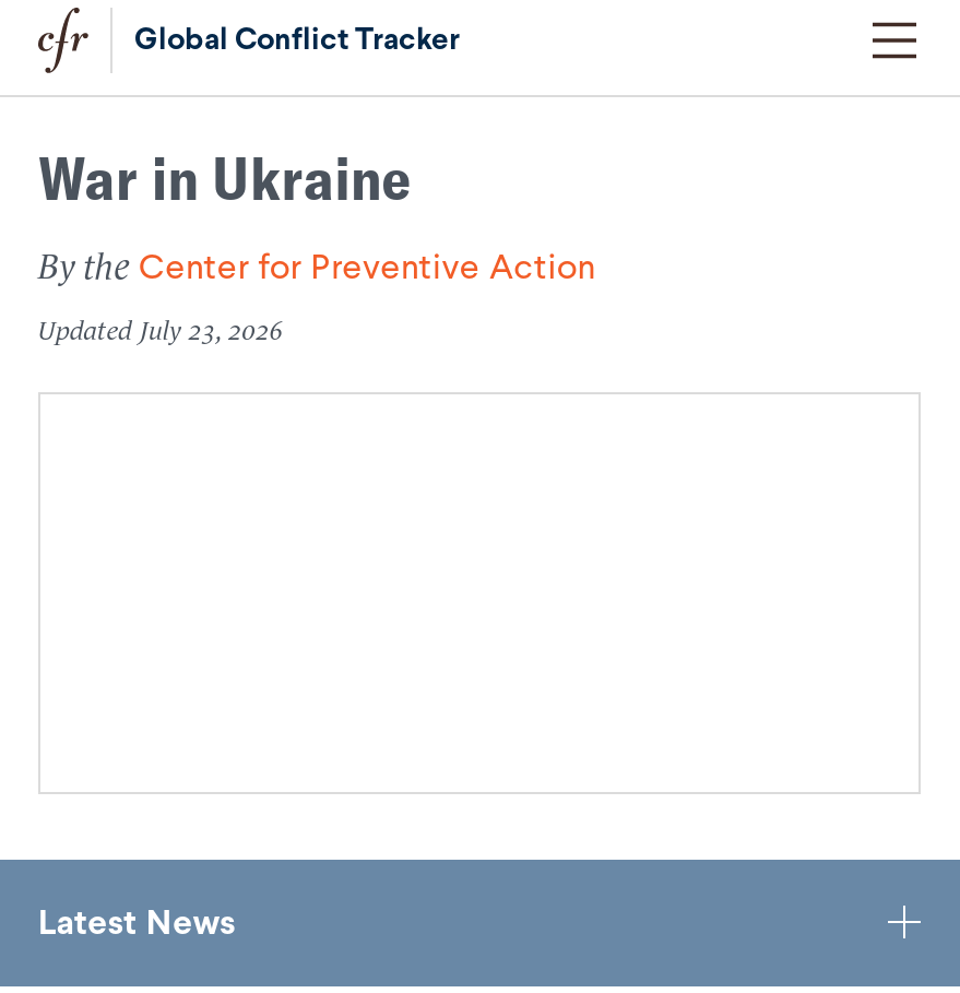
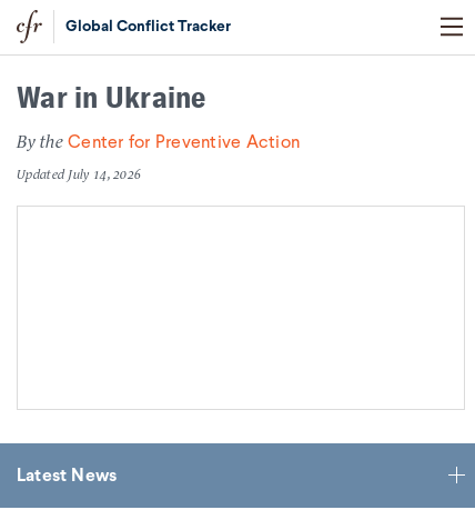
[38,316,284,346] Updated July 23, 2026 -> [17,167,141,182] Updated July 14, 2026

